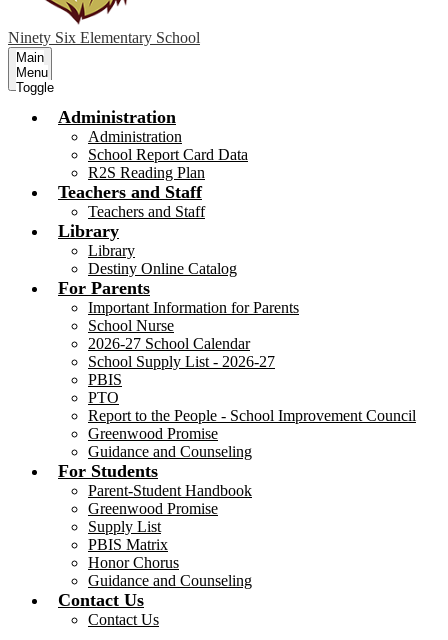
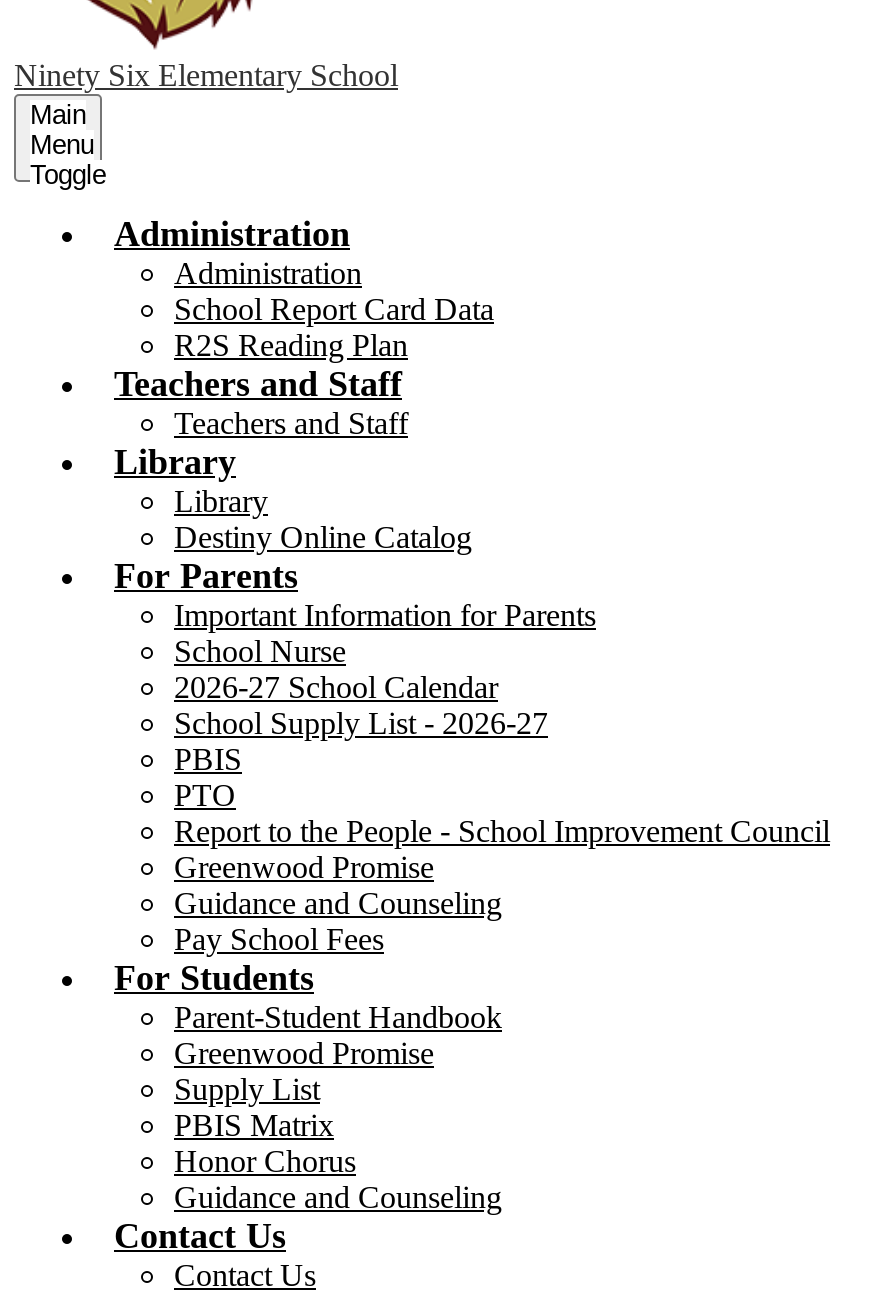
none -> [174,922,384,956] Pay School Fees

